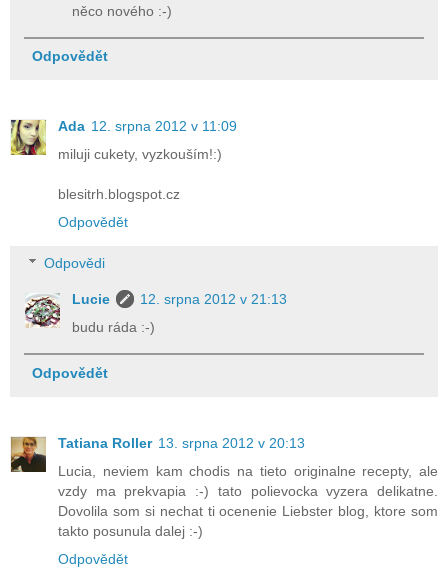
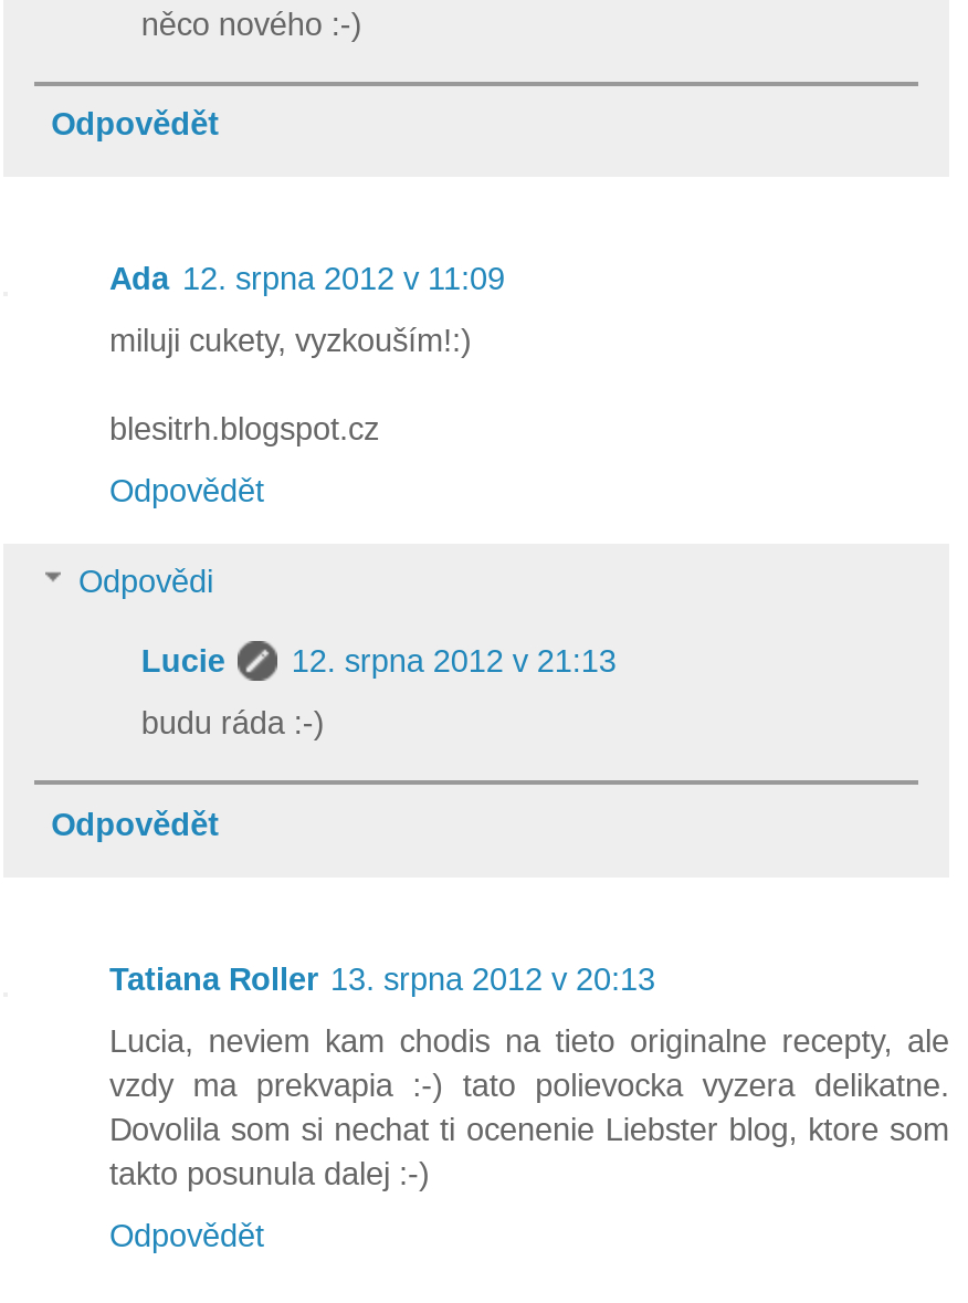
[10,119,47,156] [image] -> none
[24,293,61,328] [image] -> none
[9,436,47,473] [image] -> none

